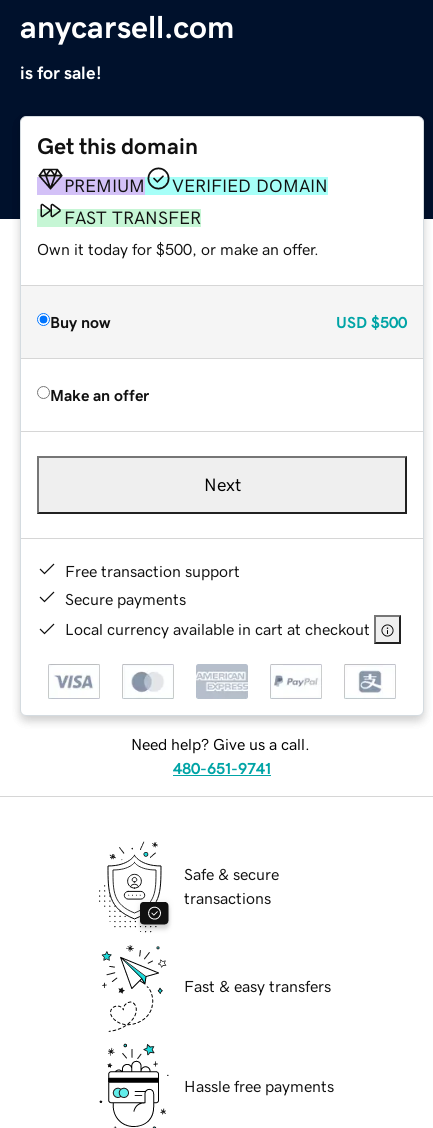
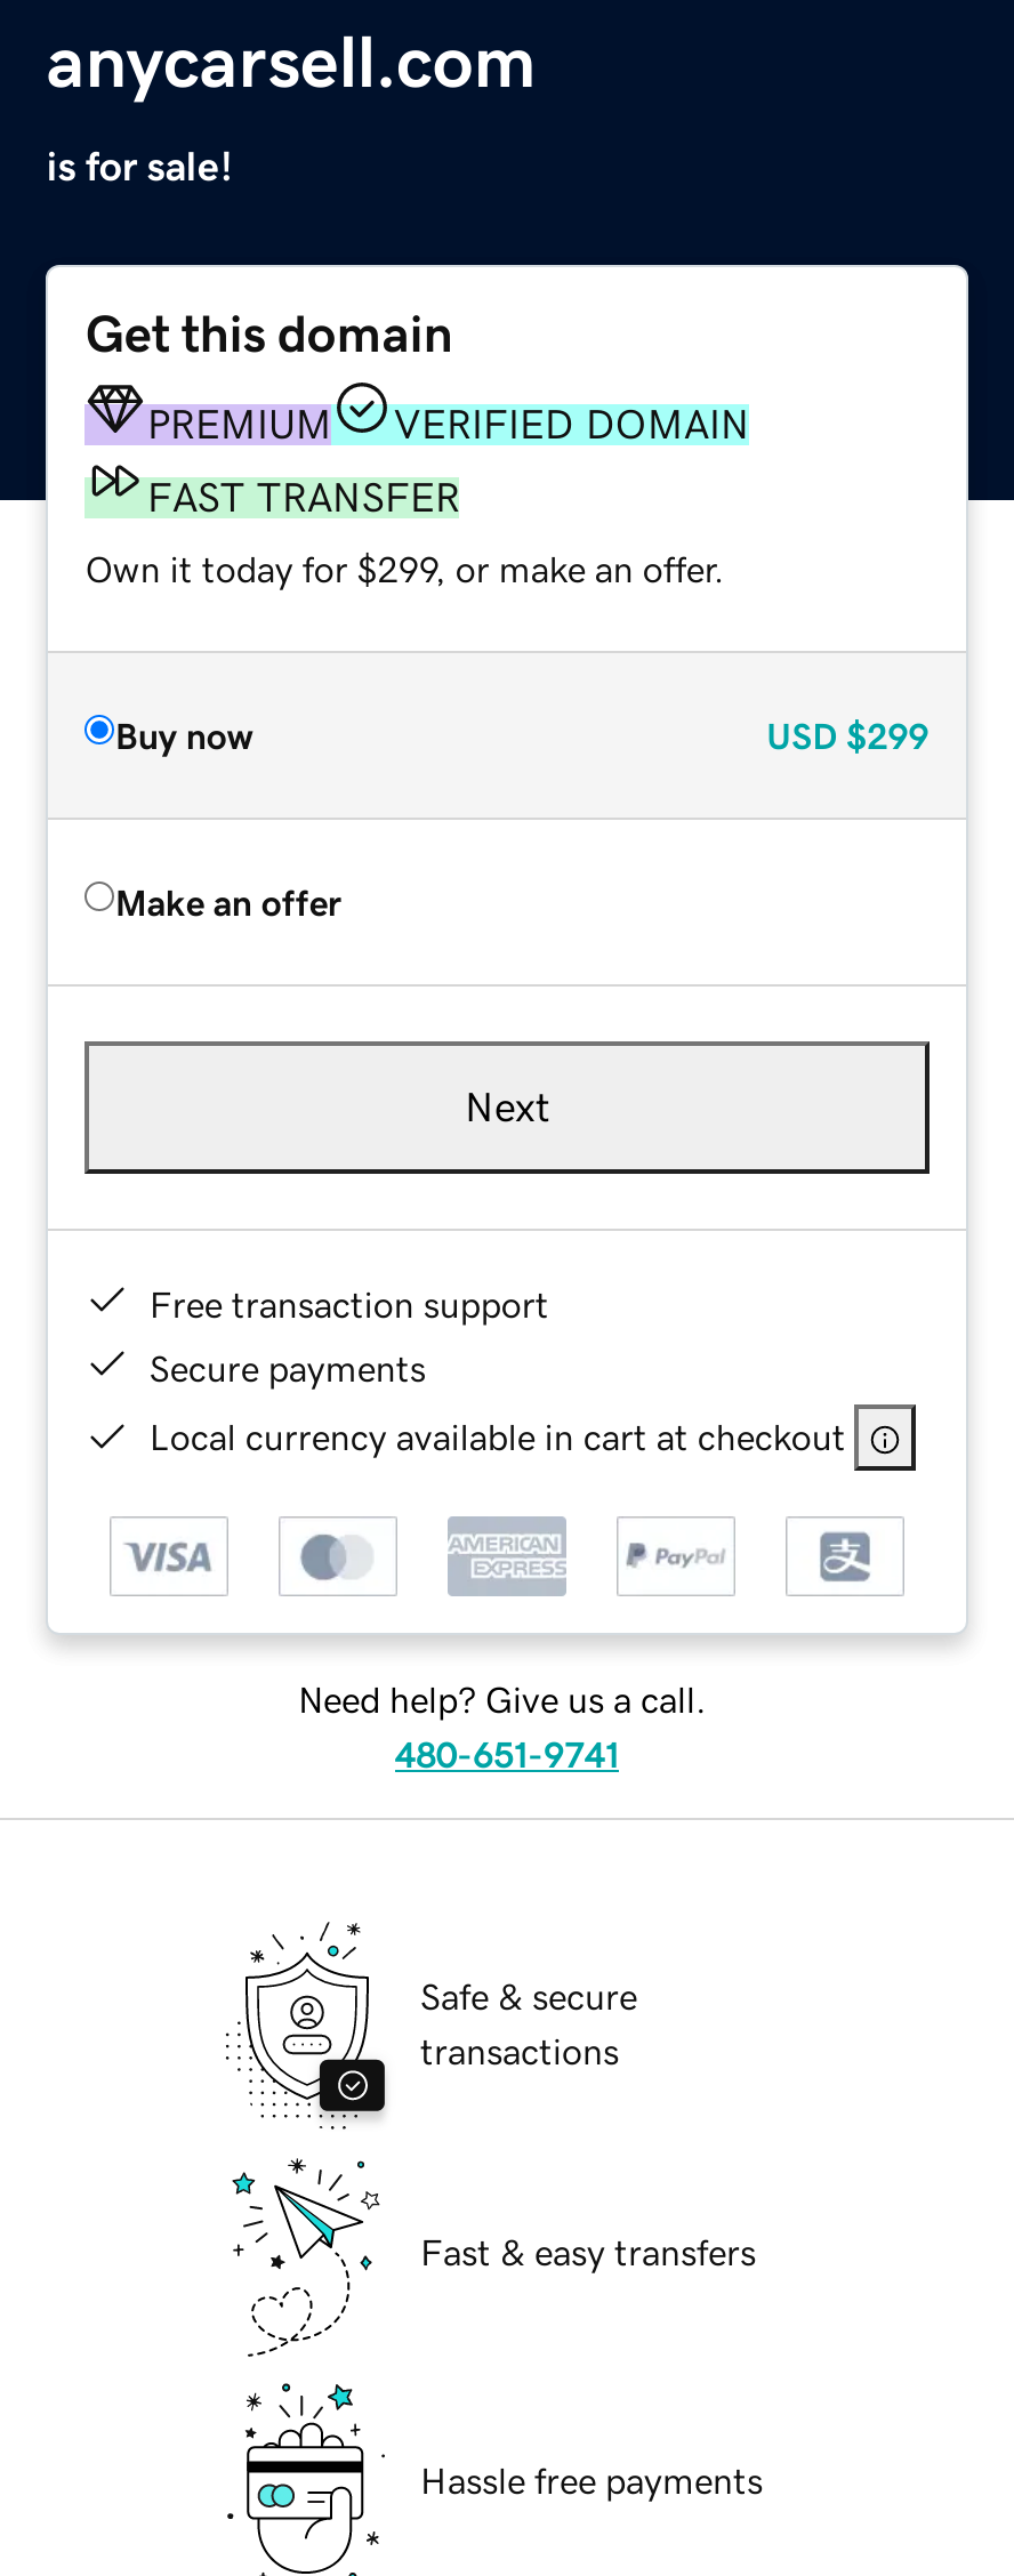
[37,241,319,257] Own it today for $500, or make an offer. -> [85,549,725,586] Own it today for $299, or make an offer.
[336,314,407,330] USD $500 -> [766,716,929,753] USD $299

